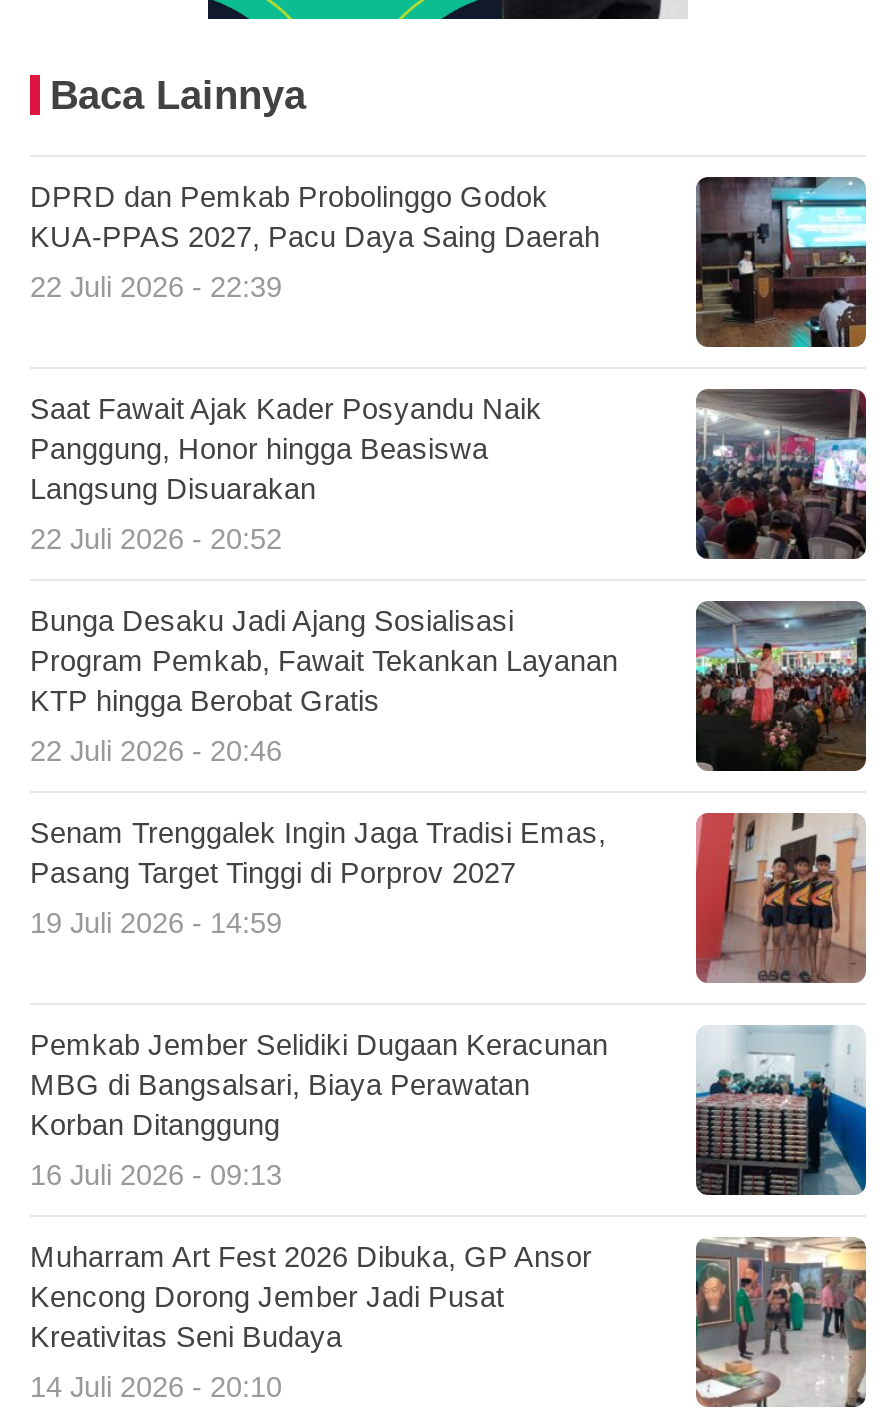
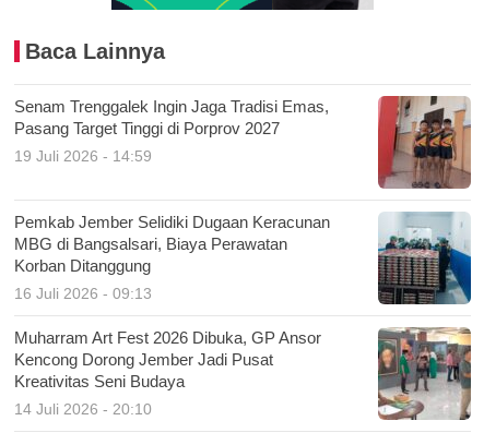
[30,180,600,302] DPRD dan Pemkab Probolinggo Godok | KUA-PPAS 2027, Pacu Daya Saing Daerah | 22 Juli 2026 - 22:39 -> none
[694,176,868,350] [image] -> none
[30,388,868,766] [image] | Saat Fawait Ajak Kader Posyandu Naik | Panggung, Honor hingga Beasiswa | Langsung Disuarakan | 22 Juli 2026 - 20:52 | Bunga Desaku Jadi Ajang Sosialisasi | Program Pemkab, Fawait Tekankan Layanan | KTP hingga Berobat Gratis | 22 Juli 2026 - 20:46 -> none
[694,600,868,774] [image] -> none

